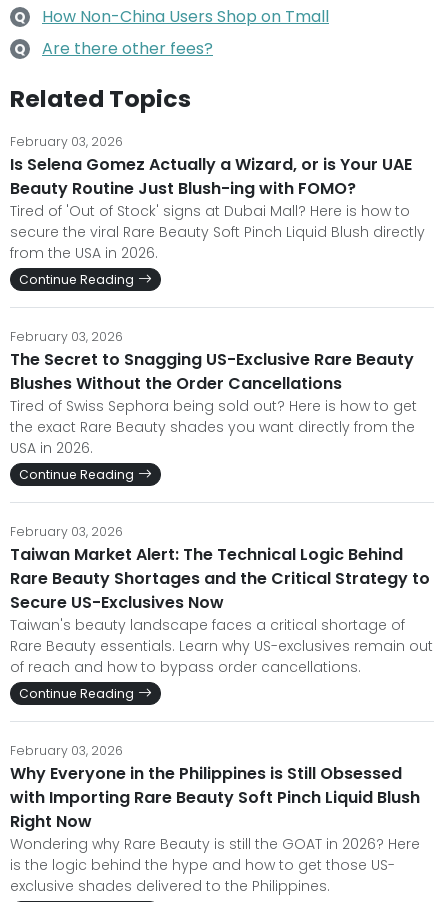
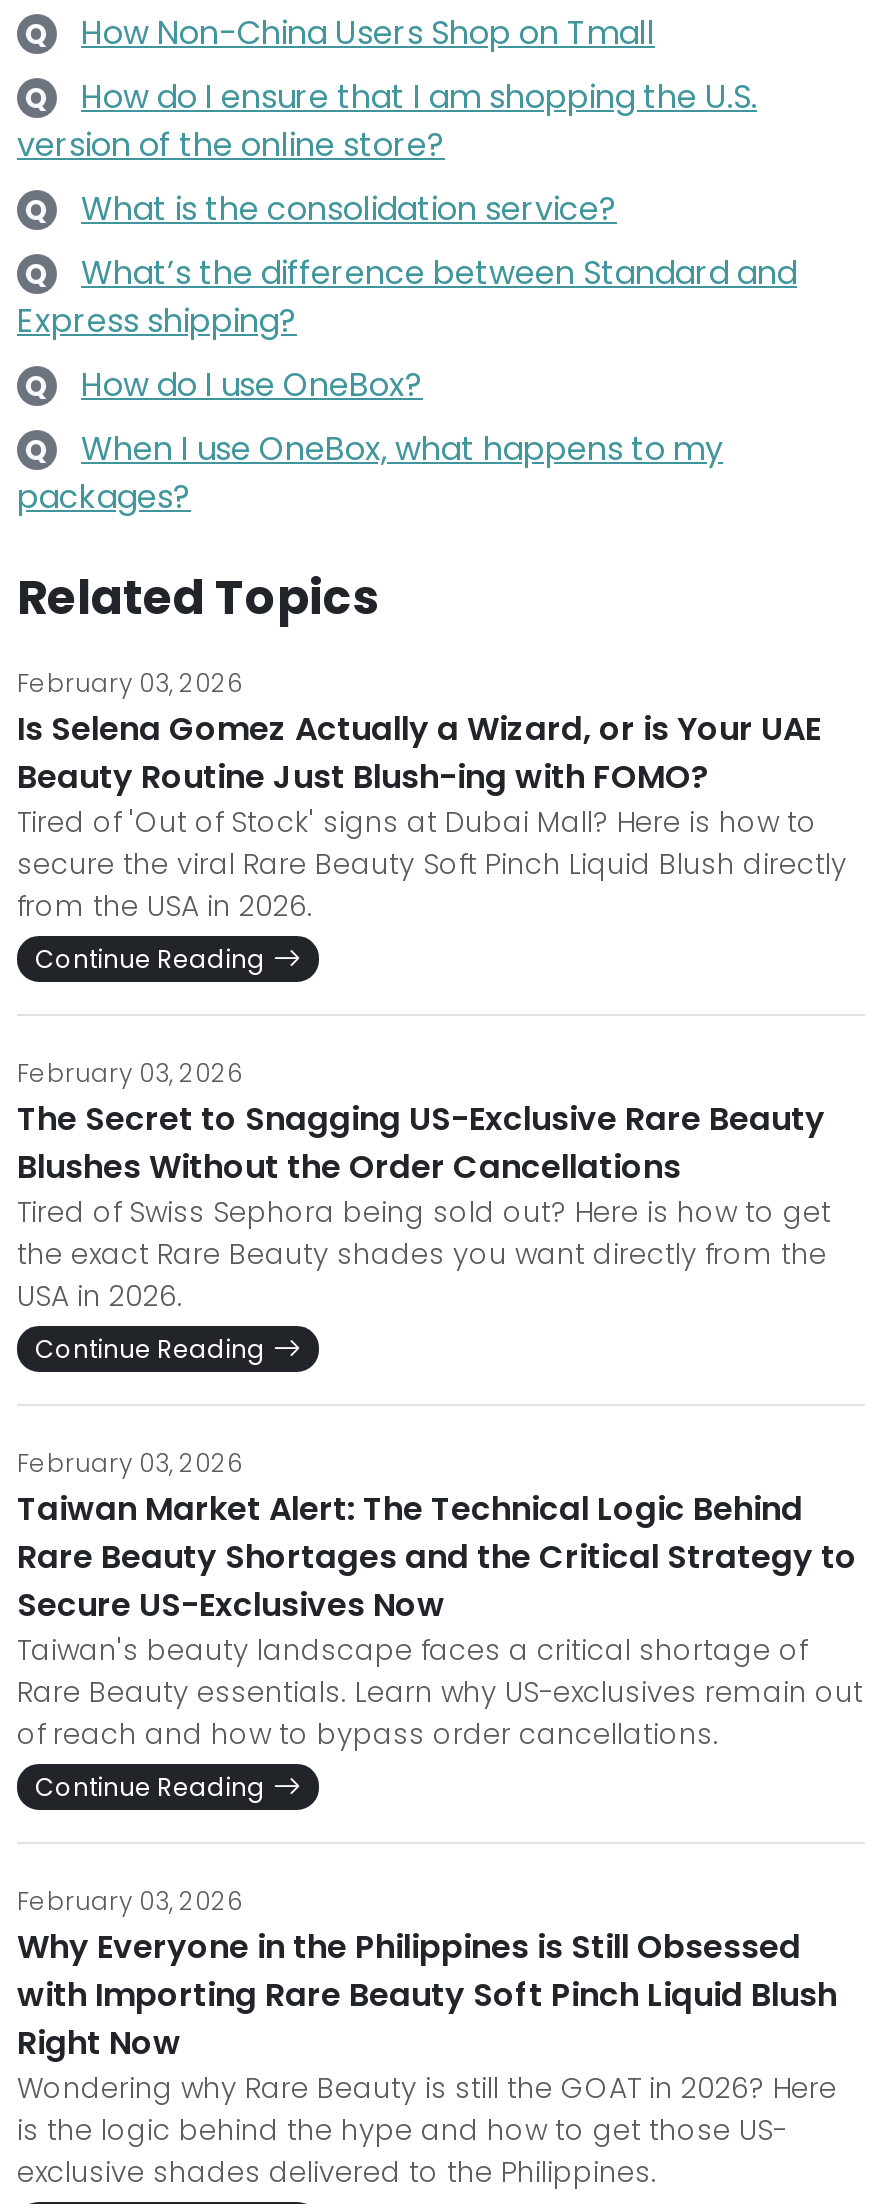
[42,37,213,60] Are there other fees? -> [17,74,797,520] How do I ensure that I am shopping the U.S. | version of the online store? | Q | What is the consolidation service? | Q | What’s the difference between Standard and | Express shipping? | Q | How do I use OneBox? | Q | When I use OneBox, what happens to my | packages?

